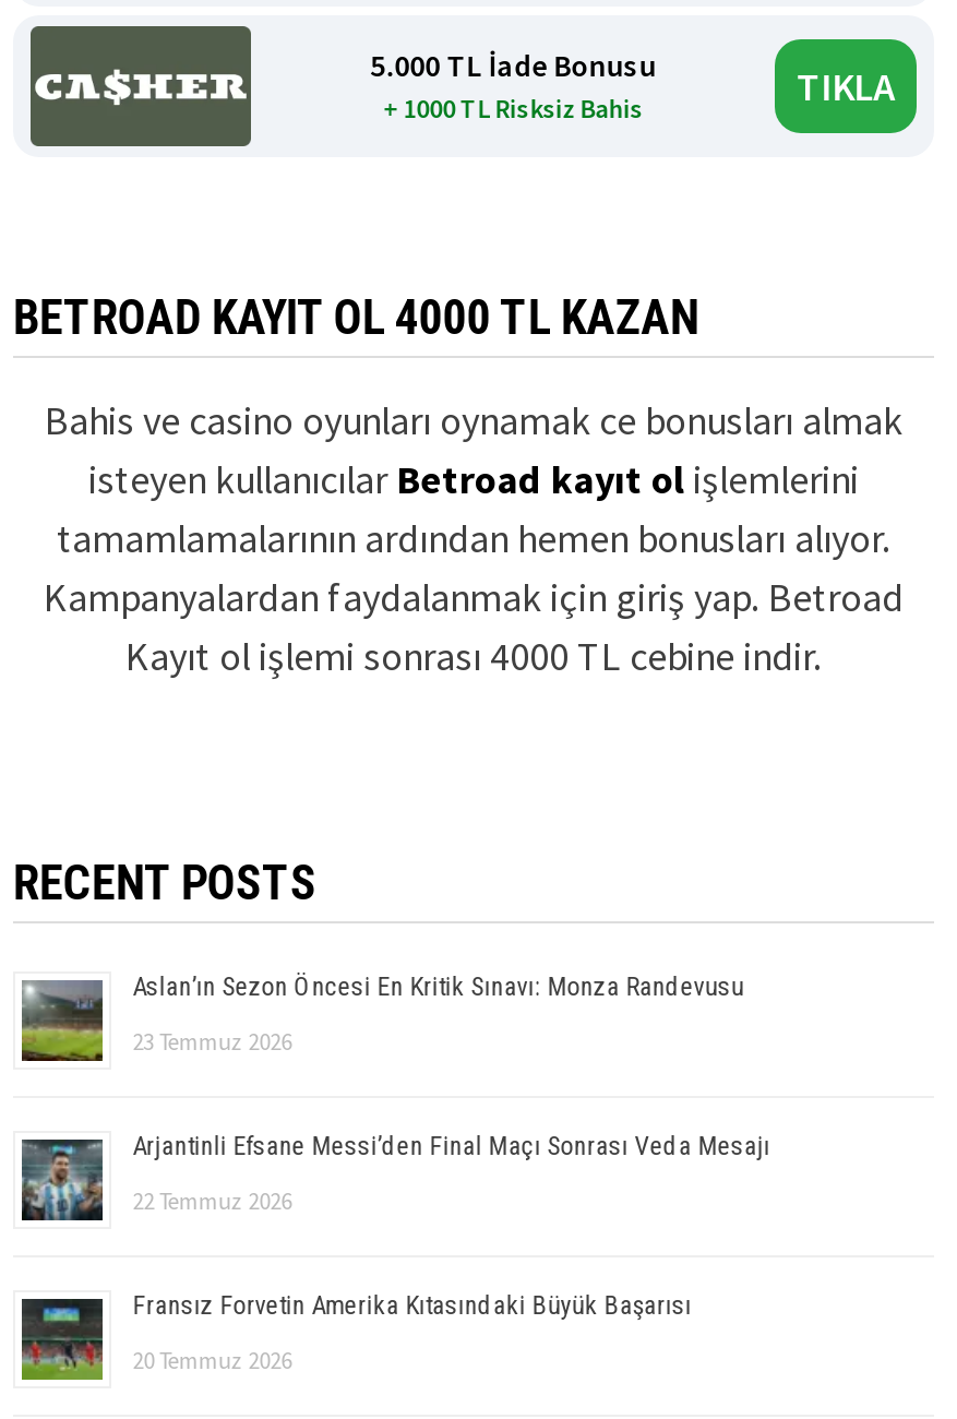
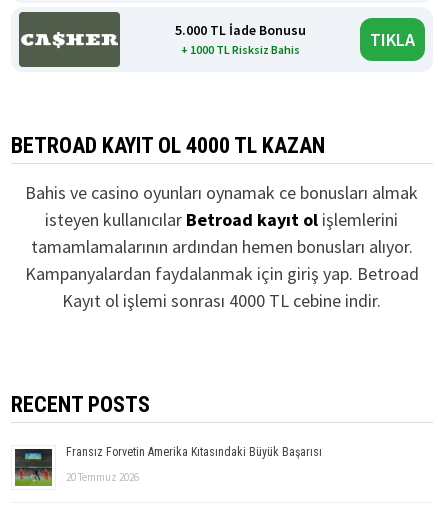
[20,971,770,1216] [image] | Aslan’ın Sezon Öncesi En Kritik Sınavı: Monza Randevusu | 23 Temmuz 2026 | Arjantinli Efsane Messi’den Final Maçı Sonrası Veda Mesajı | 22 Temmuz 2026 -> none
[20,1137,100,1223] [image] -> none

